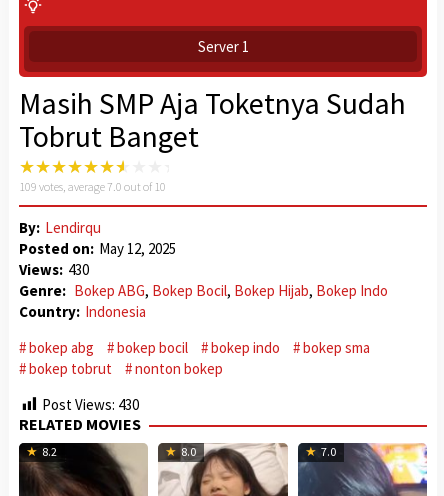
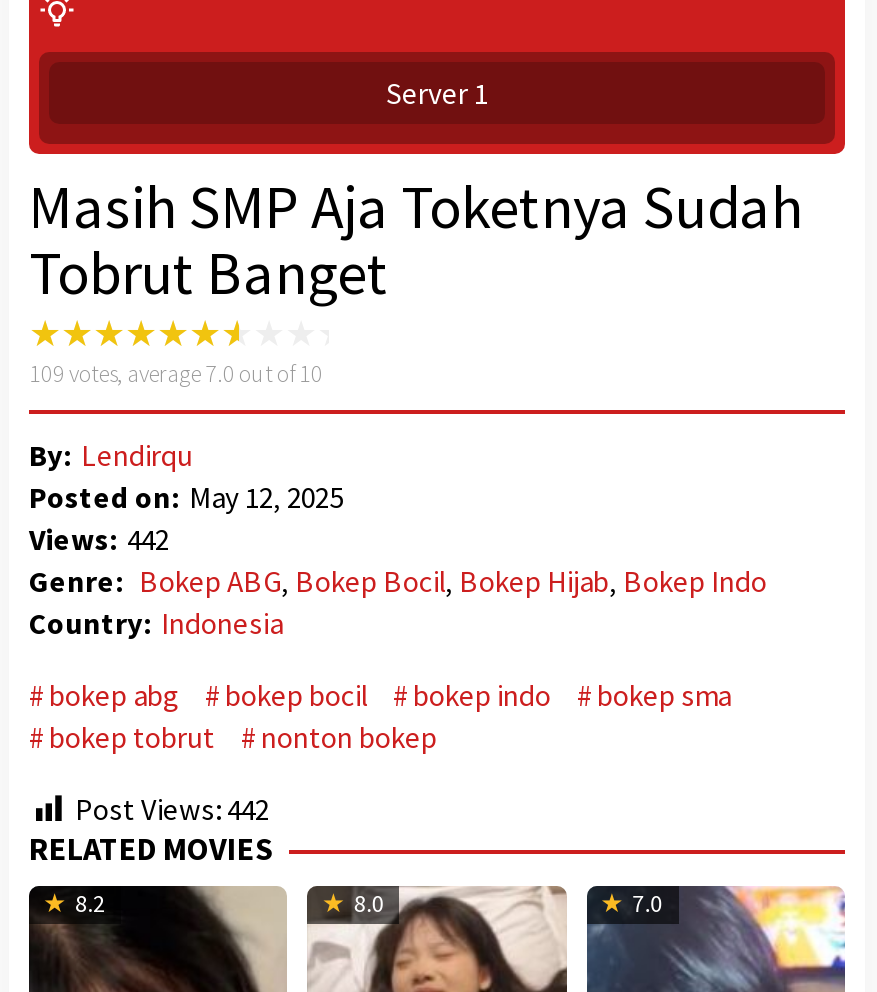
[19,260,89,279] Views: 430 -> [29,520,169,558] Views: 442
[42,395,139,414] Post Views: 430 -> [75,790,269,828] Post Views: 442

